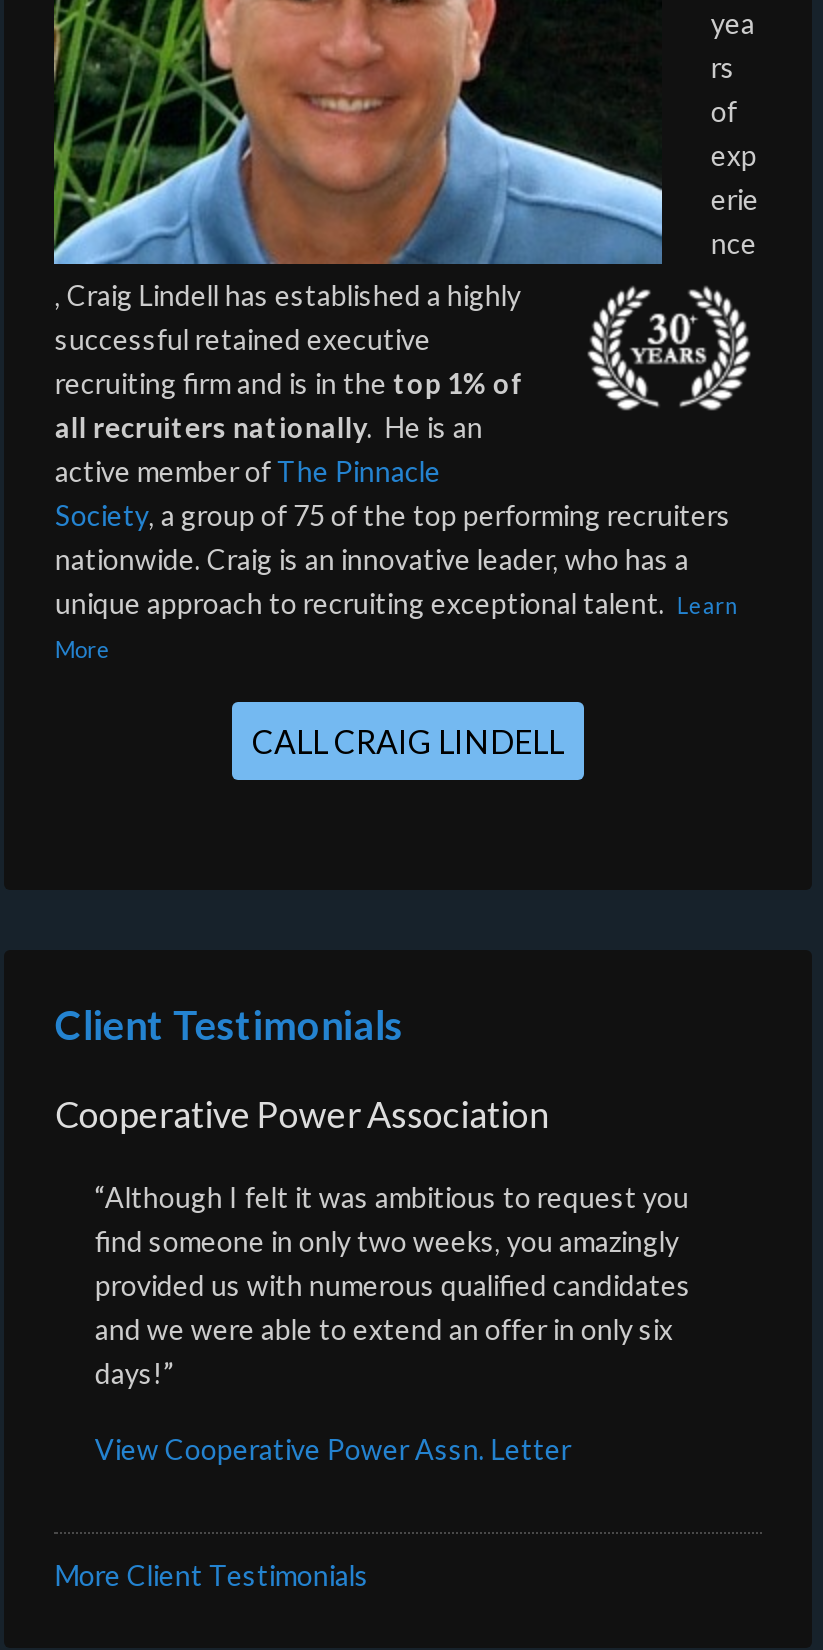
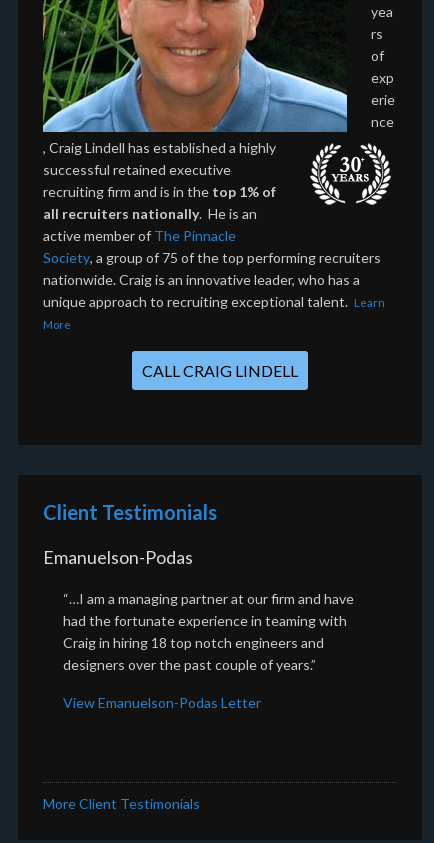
[55,1092,549,1136] Cooperative Power Association -> [43,546,193,568] Emanuelson-Podas
[95,1180,691,1390] “Although I felt it was ambitious to request you | find someone in only two weeks, you amazingly | provided us with numerous qualified candidates | and we were able to extend an offer in only six | days!” -> [63,590,354,673] “…I am a managing partner at our firm and have | had the fortunate experience in teaming with | Craig in hiring 18 top notch engineers and | designers over the past couple of years.”
[95,1432,571,1466] View Cooperative Power Assn. Letter -> [63,694,261,711] View Emanuelson-Podas Letter

